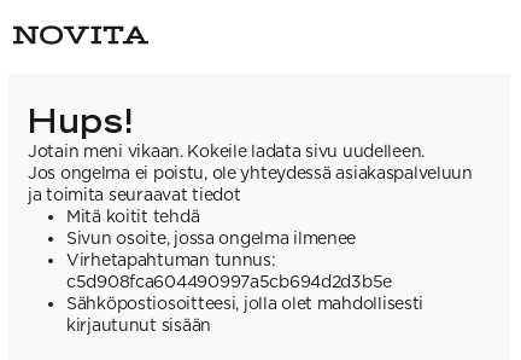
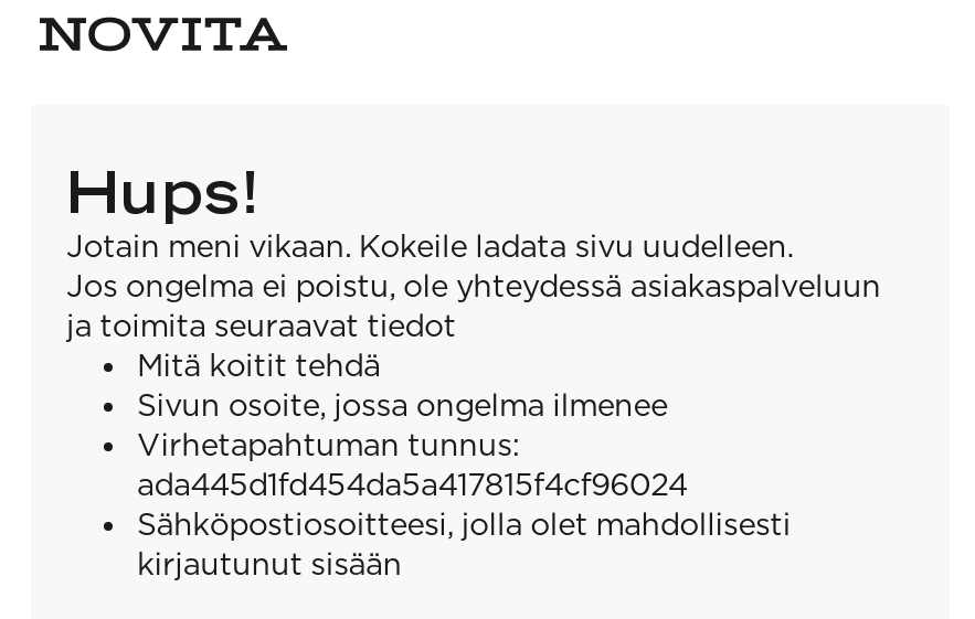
[66,272,392,291] c5d908fca604490997a5cb694d2d3b5e -> [137,467,687,502] ada445d1fd454da5a417815f4cf96024

